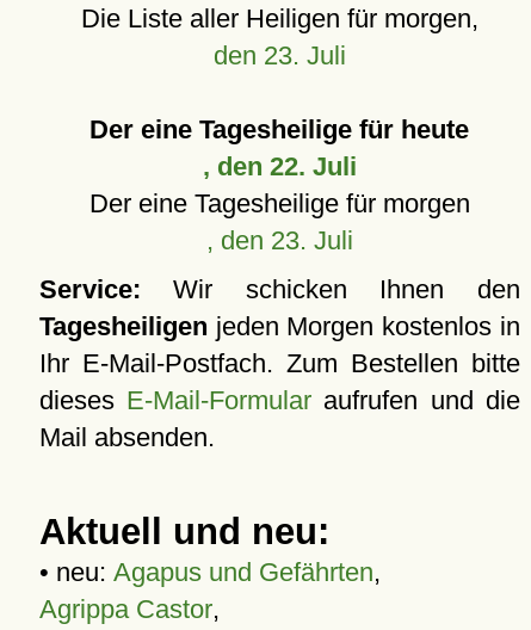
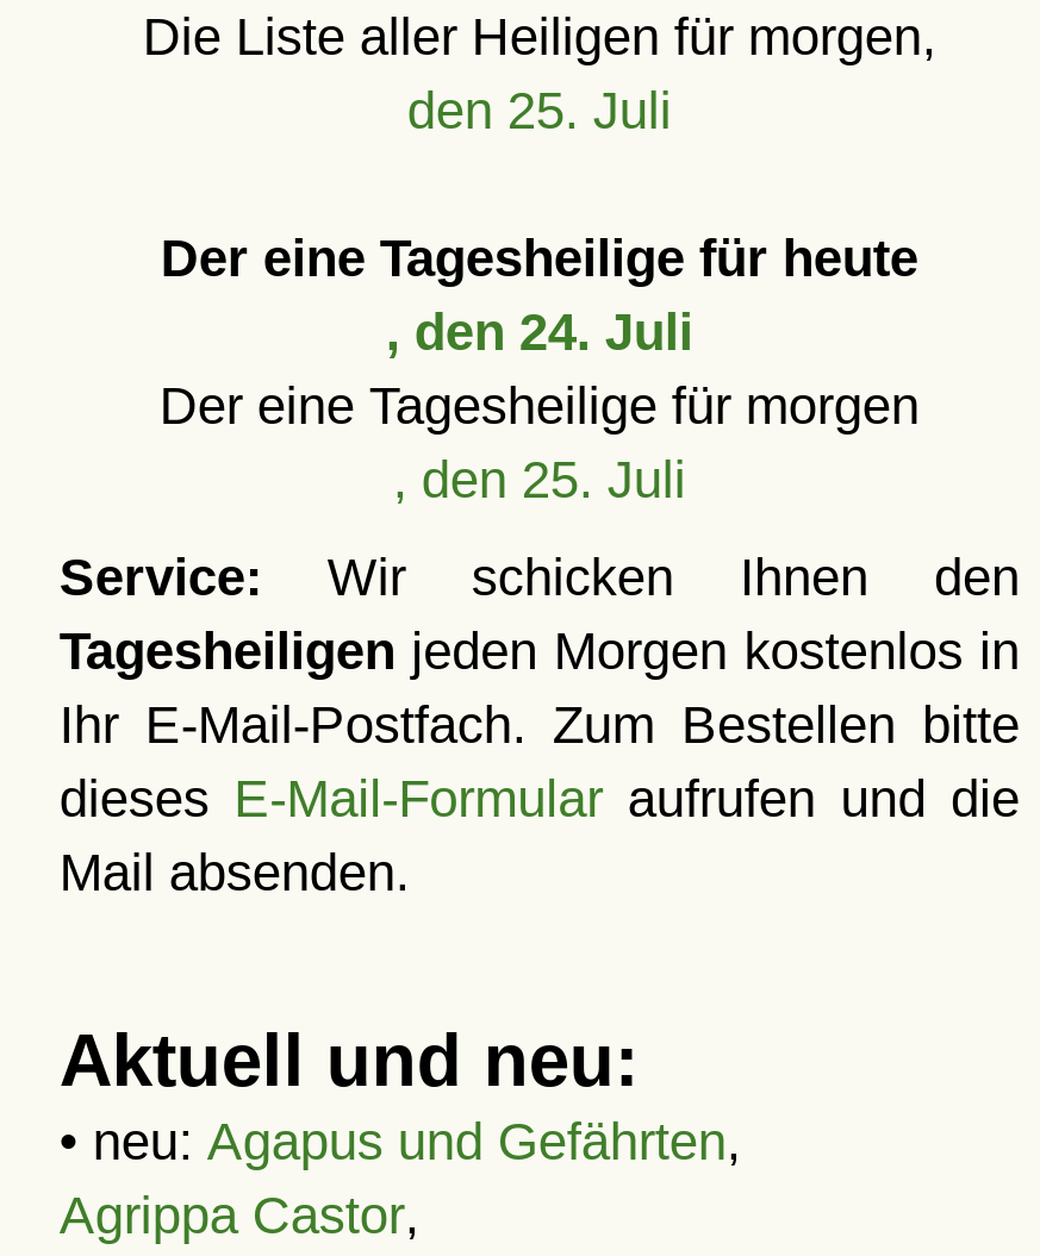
[213,41,346,70] den 23. Juli -> [407,81,672,140] den 25. Juli
[203,152,357,181] , den 22. Juli -> [386,302,693,362] , den 24. Juli
[206,226,353,255] , den 23. Juli -> [393,450,686,510] , den 25. Juli

